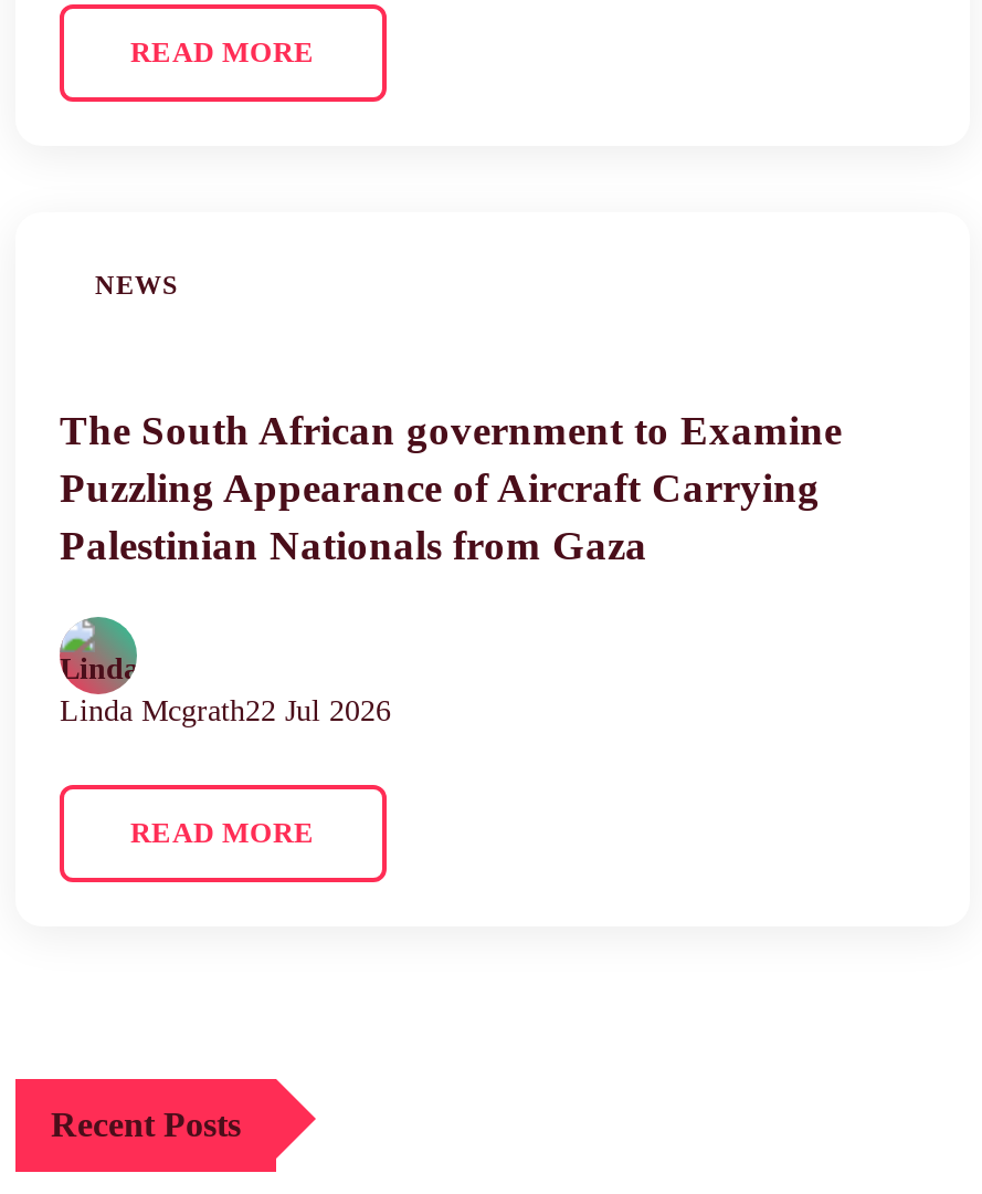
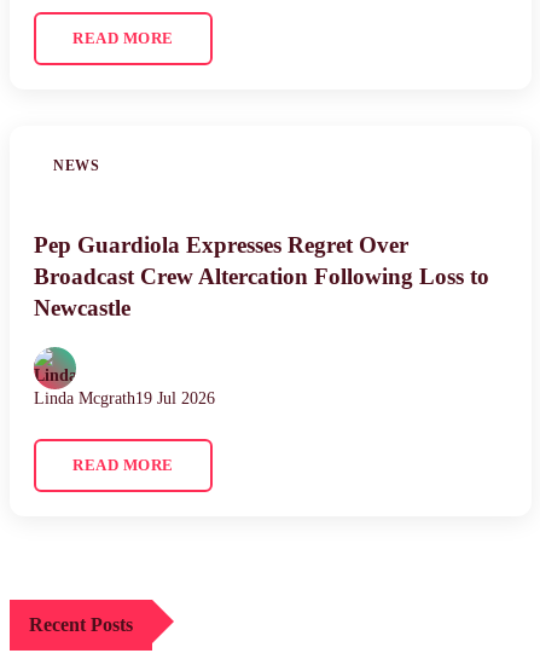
[60,407,842,568] The South African government to Examine | Puzzling Appearance of Aircraft Carrying | Palestinian Nationals from Gaza -> [34,232,489,321] Pep Guardiola Expresses Regret Over | Broadcast Crew Altercation Following Loss to | Newcastle
[60,694,391,727] Linda Mcgrath22 Jul 2026 -> [34,389,215,407] Linda Mcgrath19 Jul 2026

